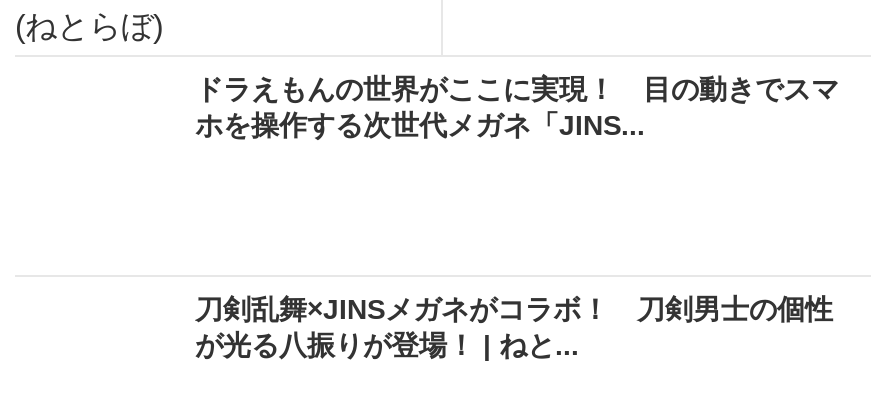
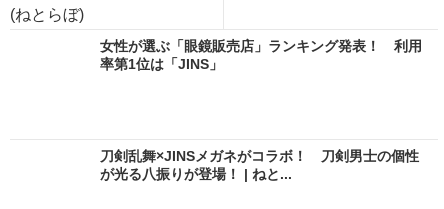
[195,73,839,141] ドラえもんの世界がここに実現！ 目の動きでスマ | ホを操作する次世代メガネ「JINS... -> [100,38,422,72] 女性が選ぶ「眼鏡販売店」ランキング発表！ 利用 | 率第1位は「JINS」

